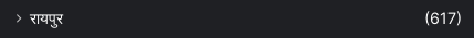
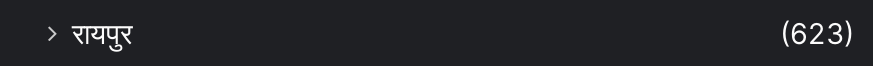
[424,9,462,28] (617) -> [780,17,854,51] (623)

